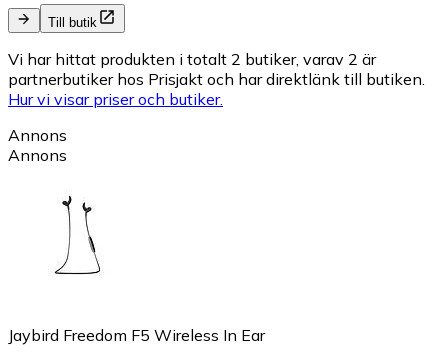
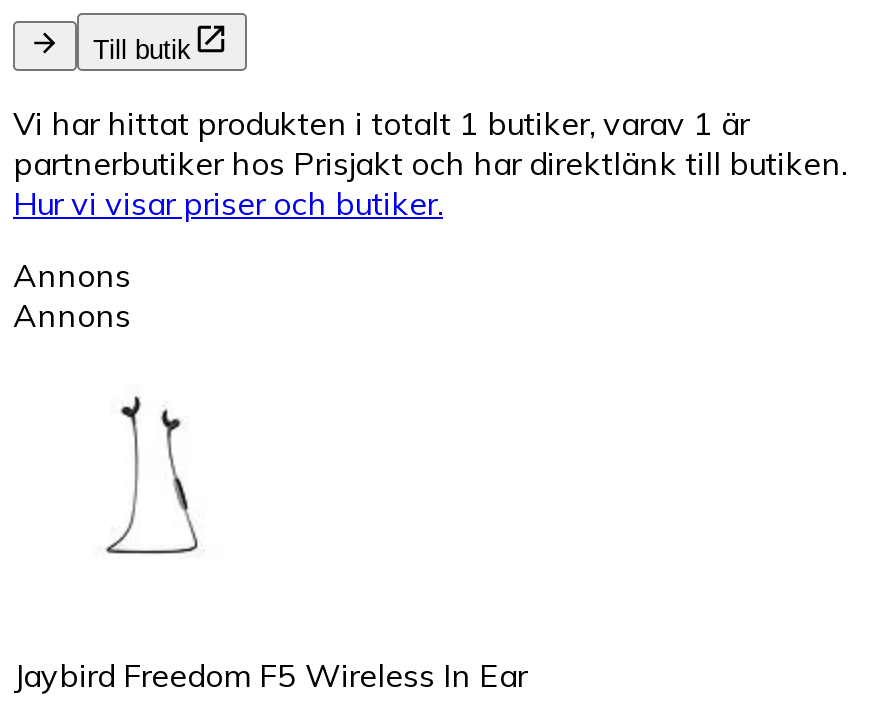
[8,49,376,69] Vi har hittat produkten i totalt 2 butiker, varav 2 är -> [13,103,749,143] Vi har hittat produkten i totalt 1 butiker, varav 1 är

